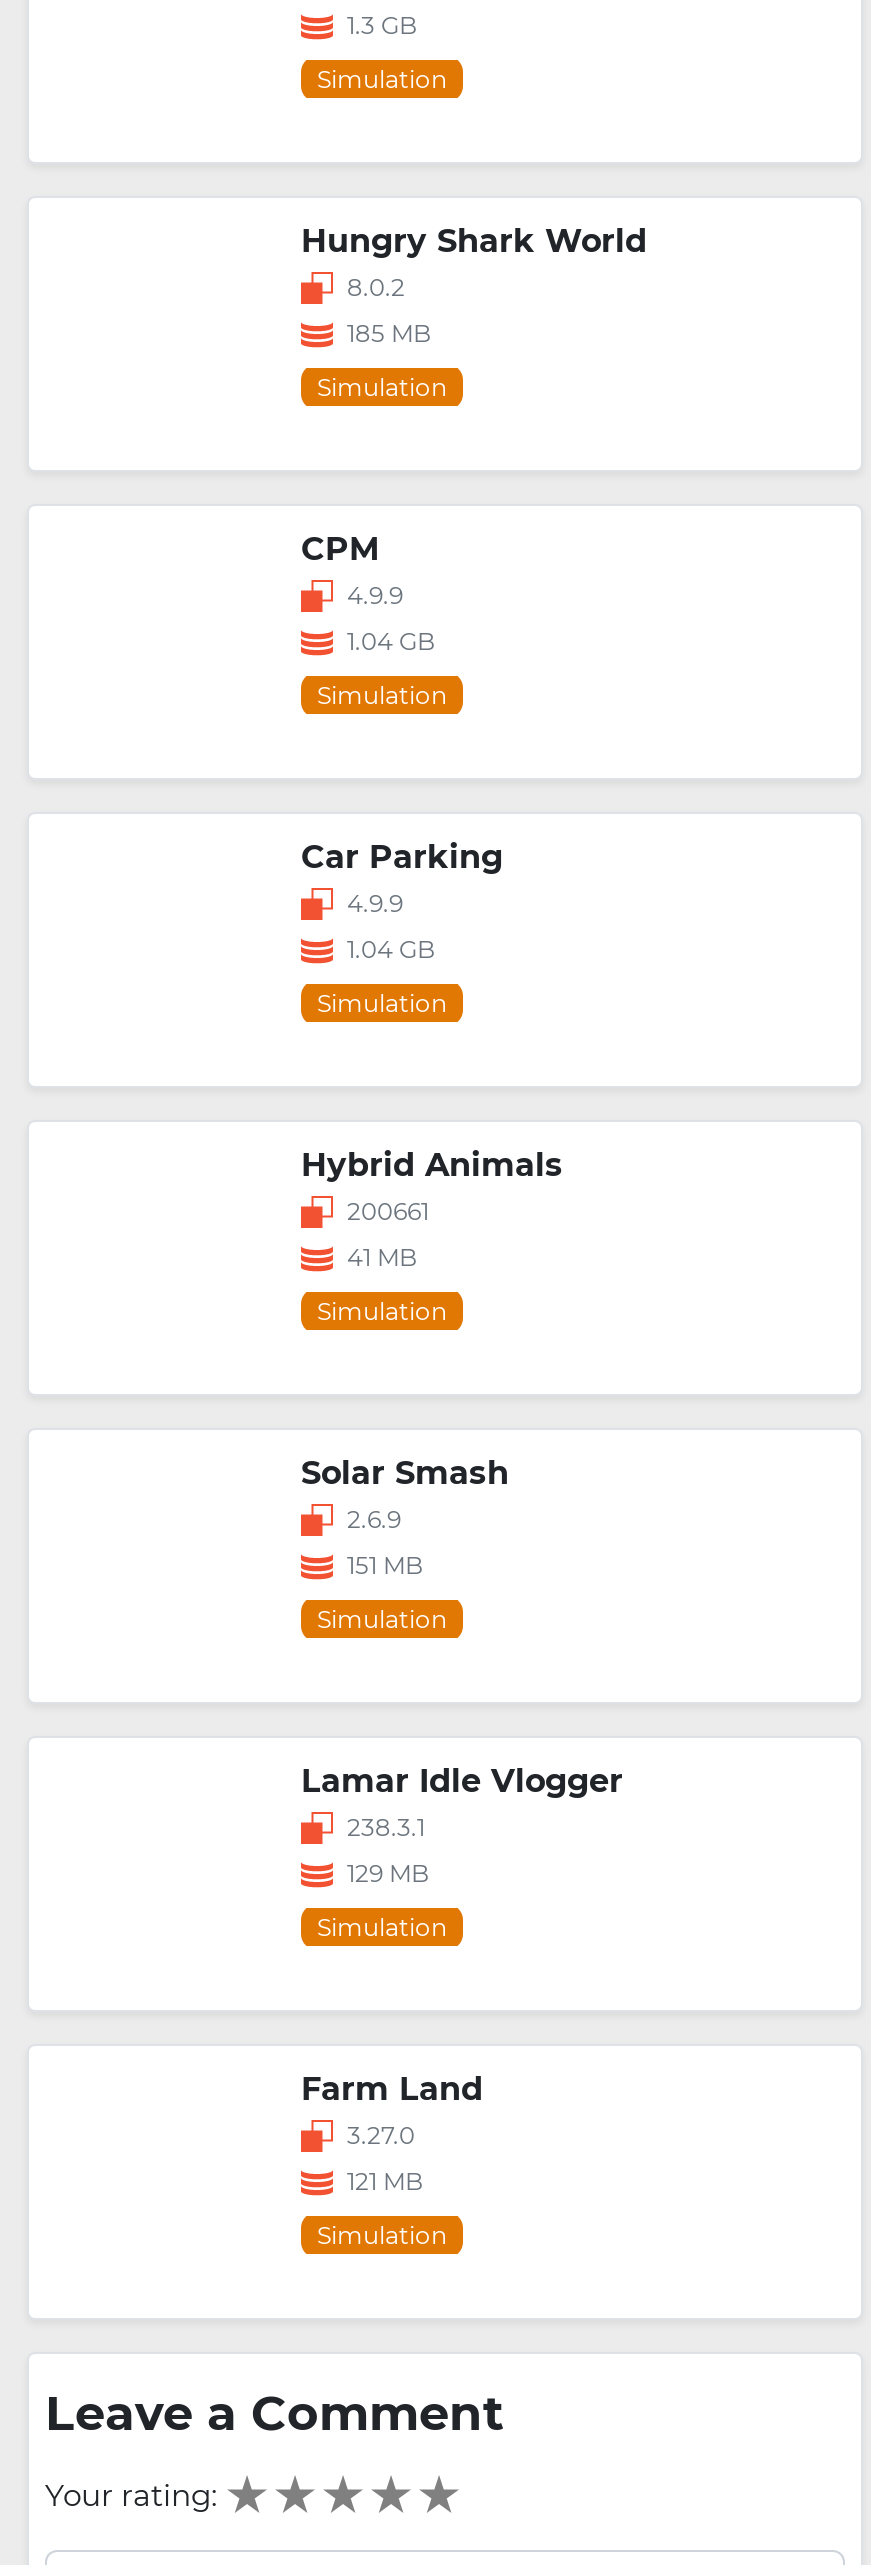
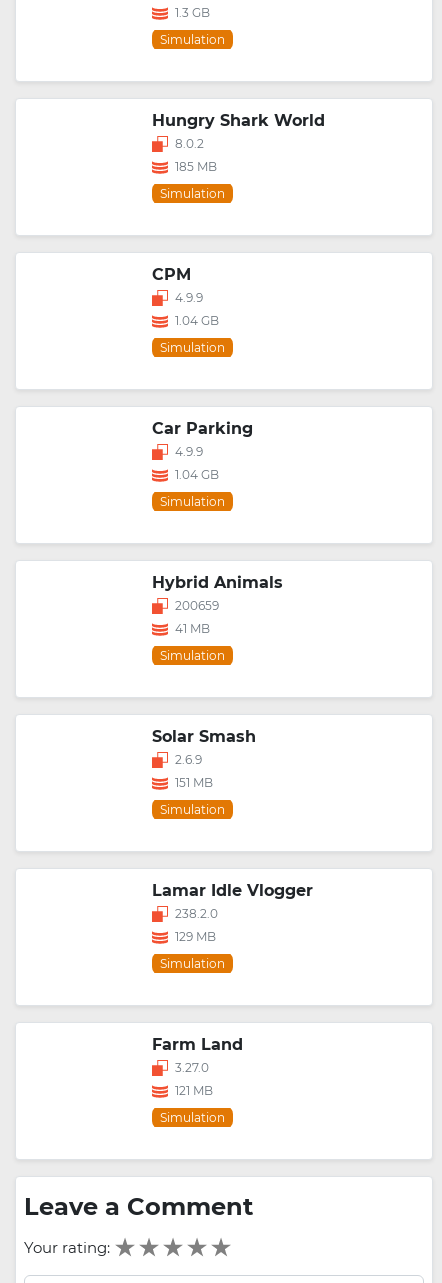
[347,1196,429,1226] 200661 -> [175,598,219,613] 200659
[347,1812,425,1842] 238.3.1 -> [175,906,218,921] 238.2.0

